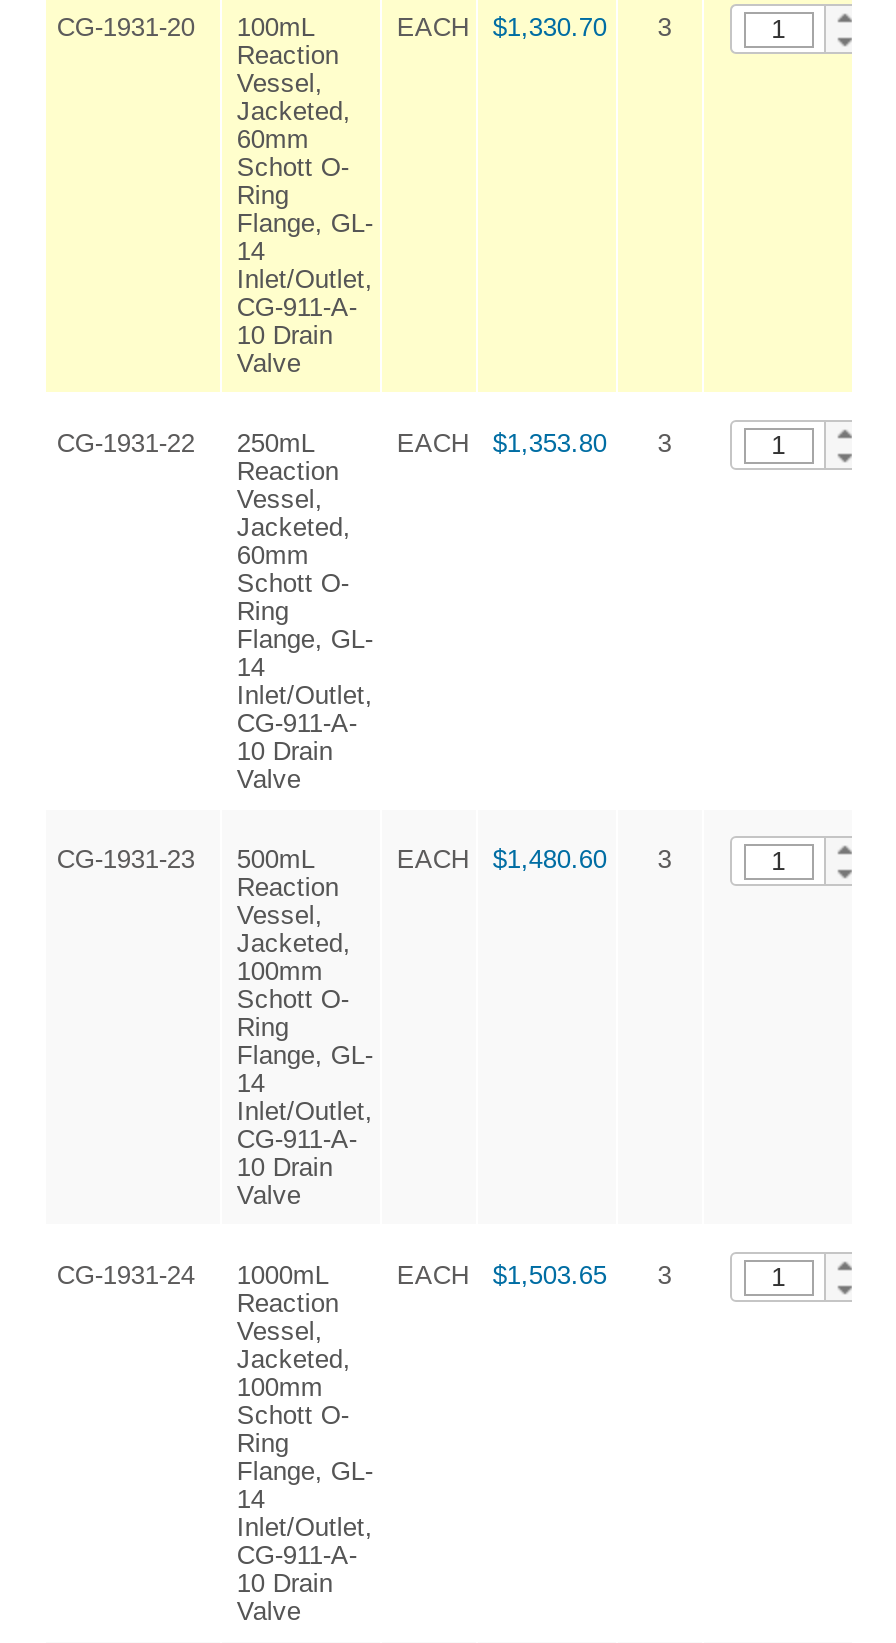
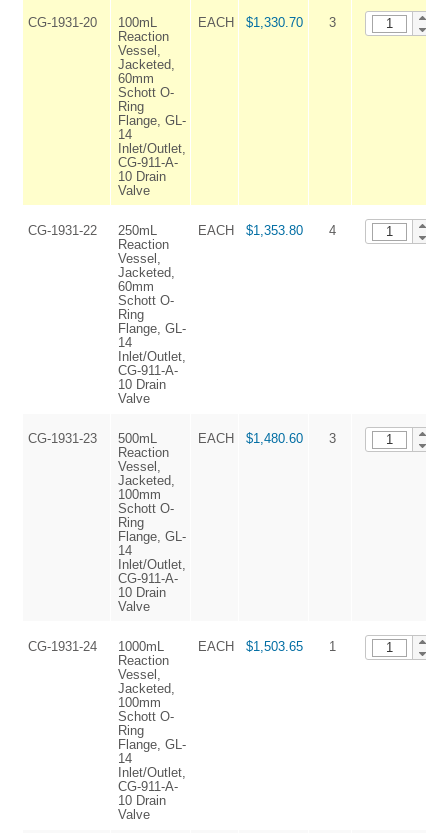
[397,428,672,458] EACH $1,353.80 3 -> [198,223,336,238] EACH $1,353.80 4
[397,1260,672,1290] EACH $1,503.65 3 -> [198,639,336,654] EACH $1,503.65 1

